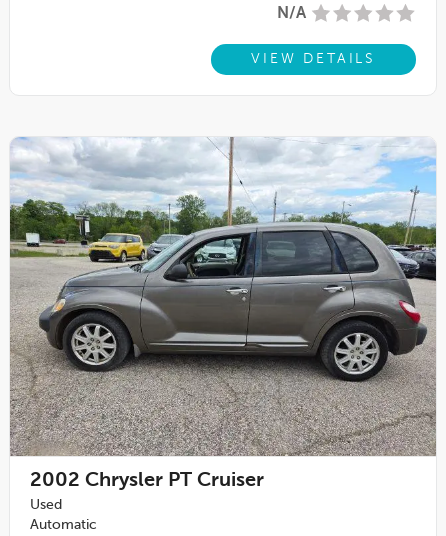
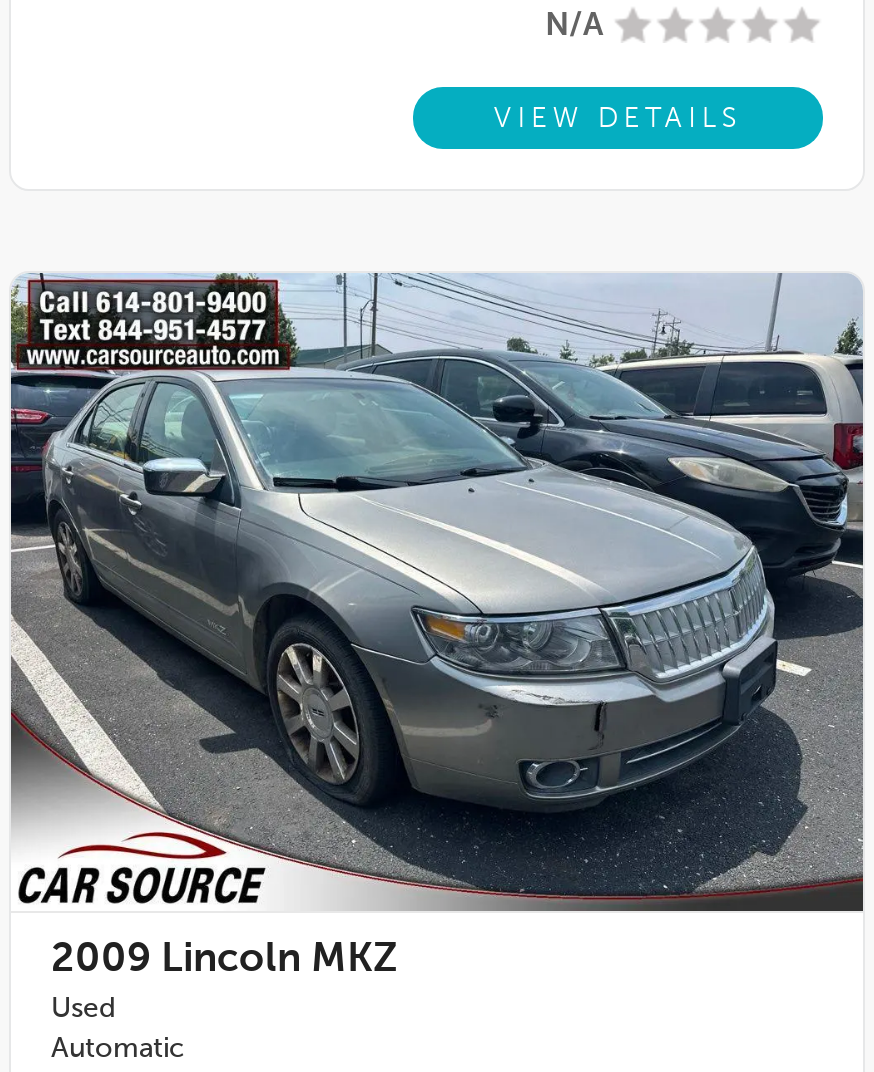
[9,137,437,491] [image] | 2002 Chrysler PT Cruiser -> [9,272,865,982] [image] | 2009 Lincoln MKZ

